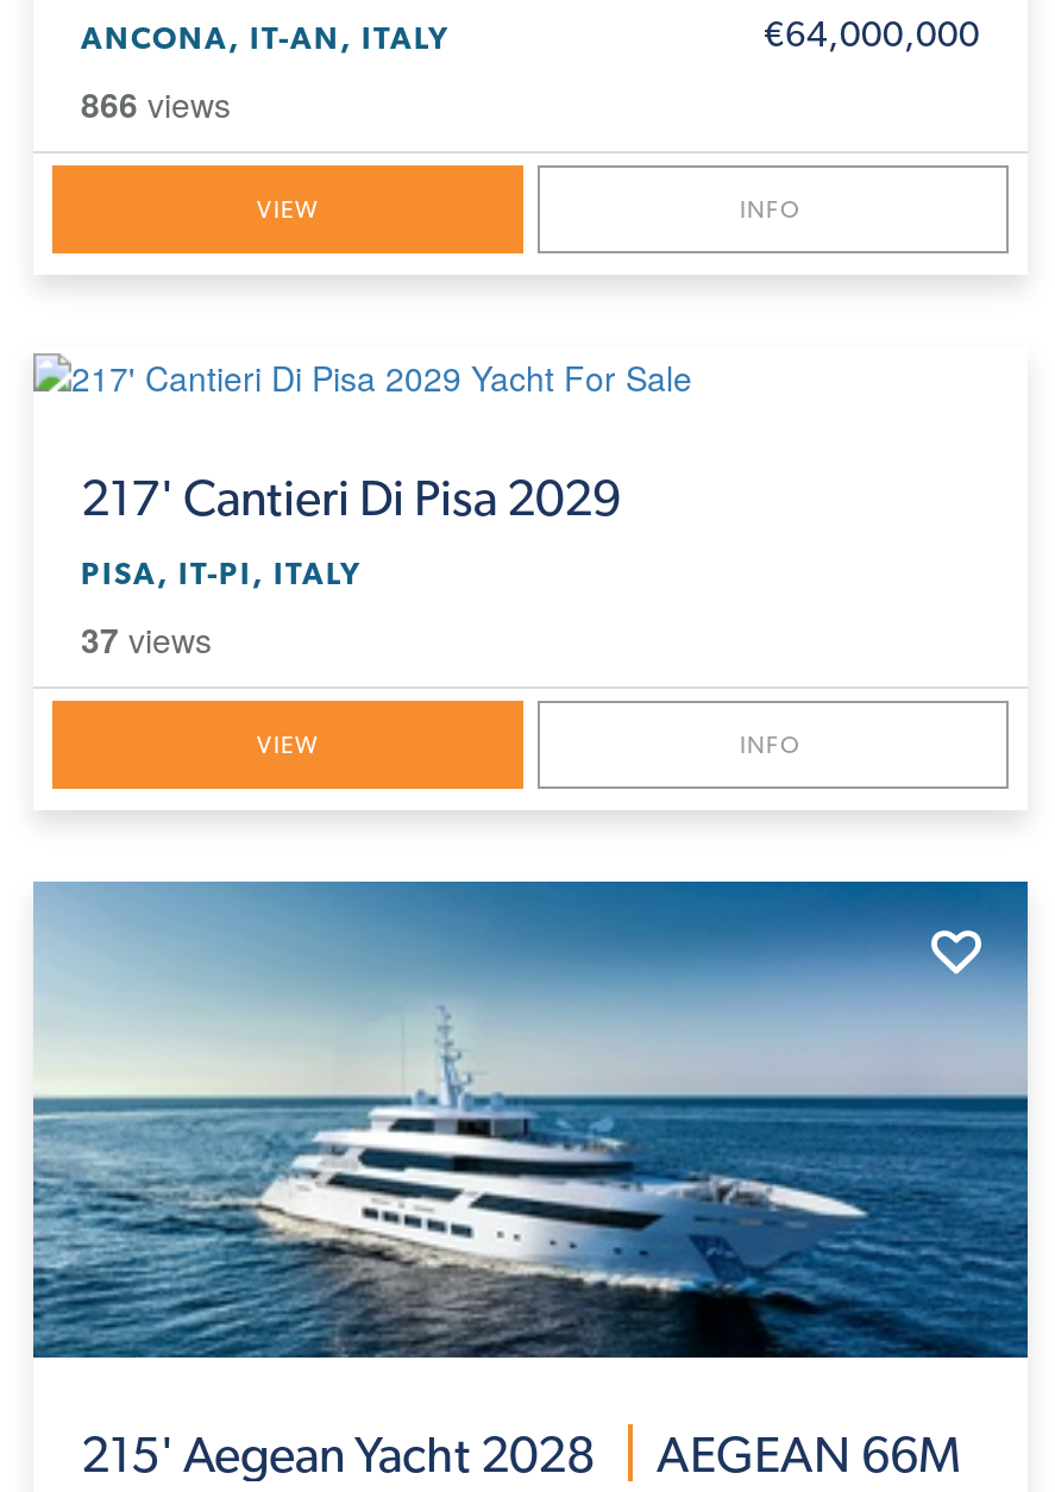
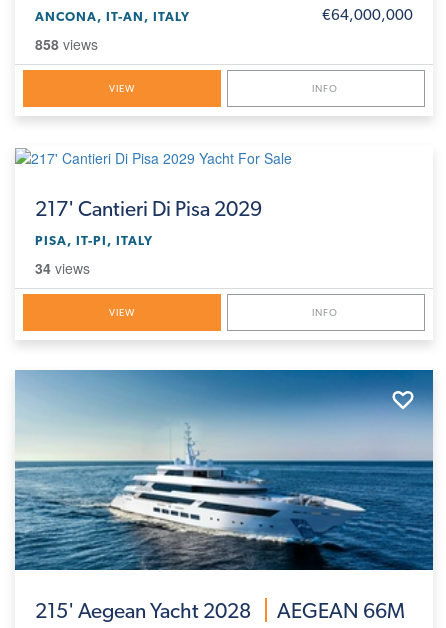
[81,80,231,128] 866 views -> [35,34,98,54] 858 views
[81,614,212,661] 37 views -> [35,258,90,278] 34 views

